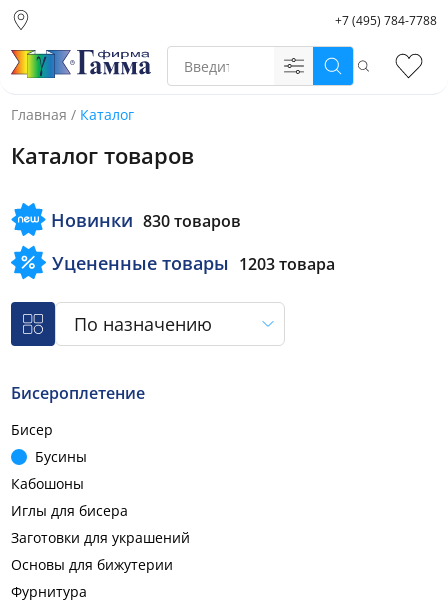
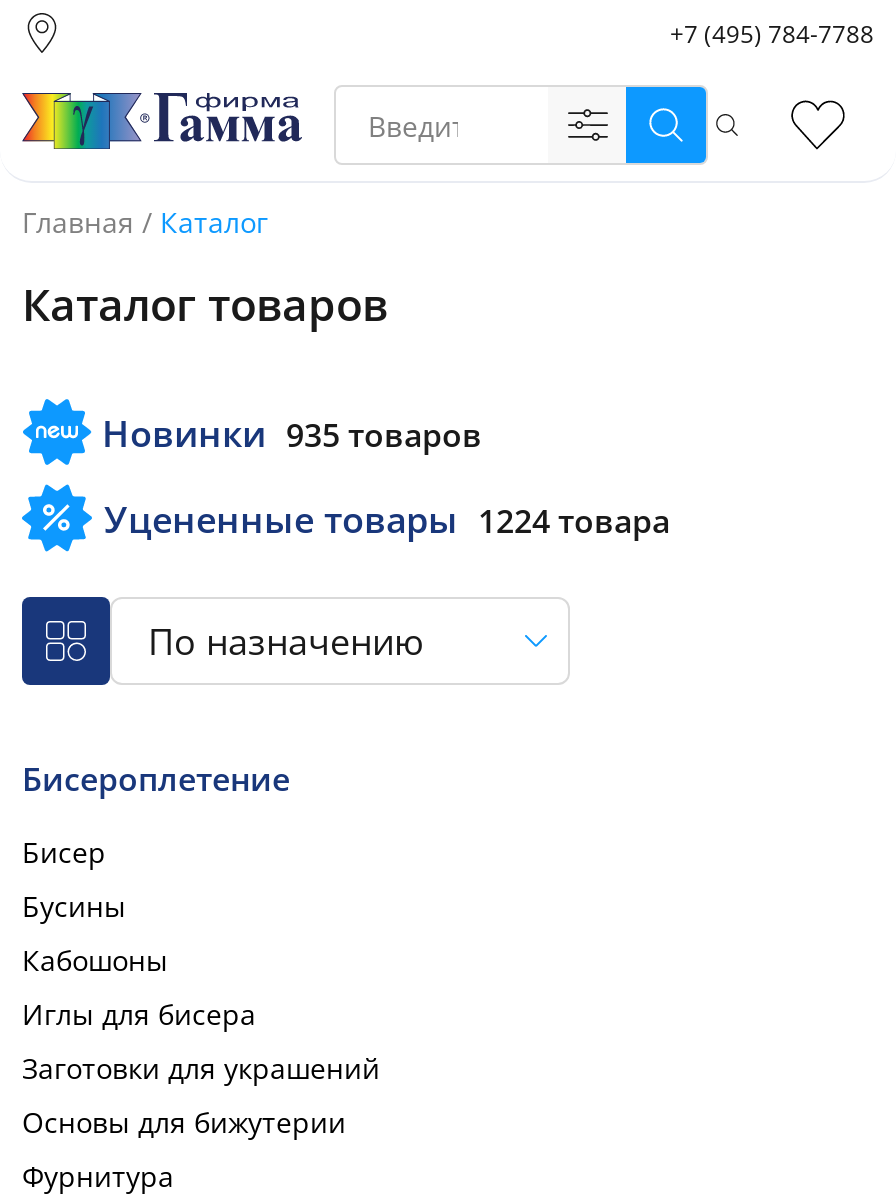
[51,207,241,231] Новинки 830 товаров -> [102,408,482,456] Новинки 935 товаров
[52,250,335,274] Уцененные товары 1203 товара -> [104,494,670,542] Уцененные товары 1224 товара

